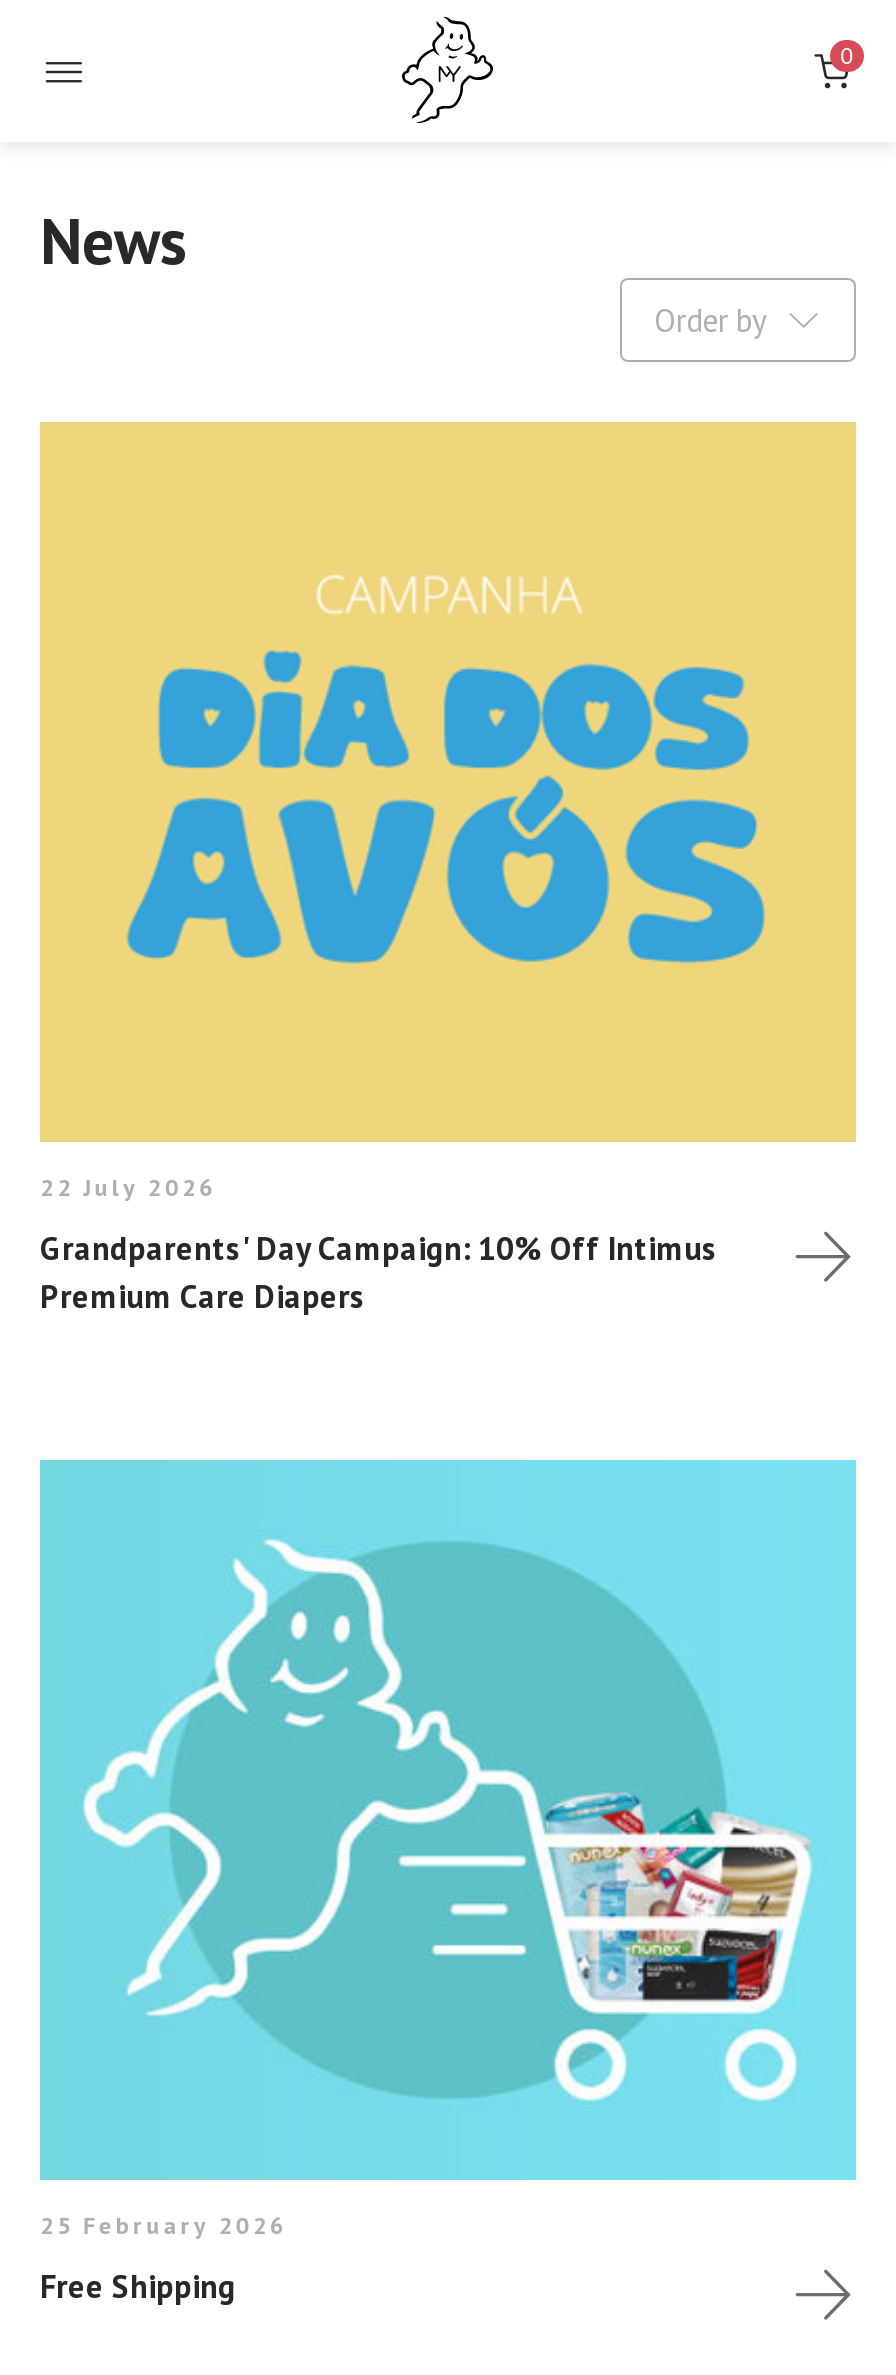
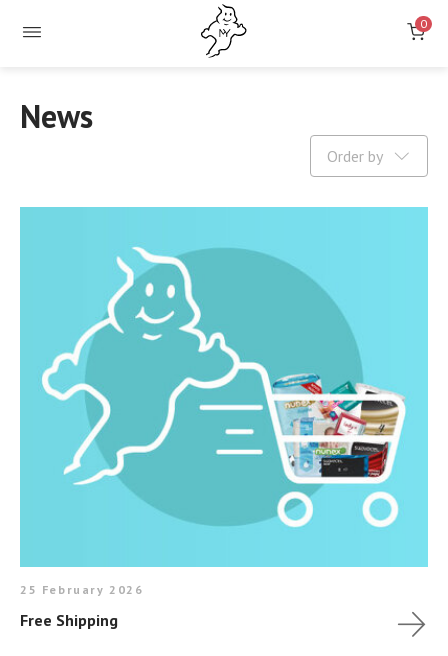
[38,420,858,1316] [image] | 22 July 2026 | Grandparents' Day Campaign: 10% Off Intimus | Premium Care Diapers -> none

